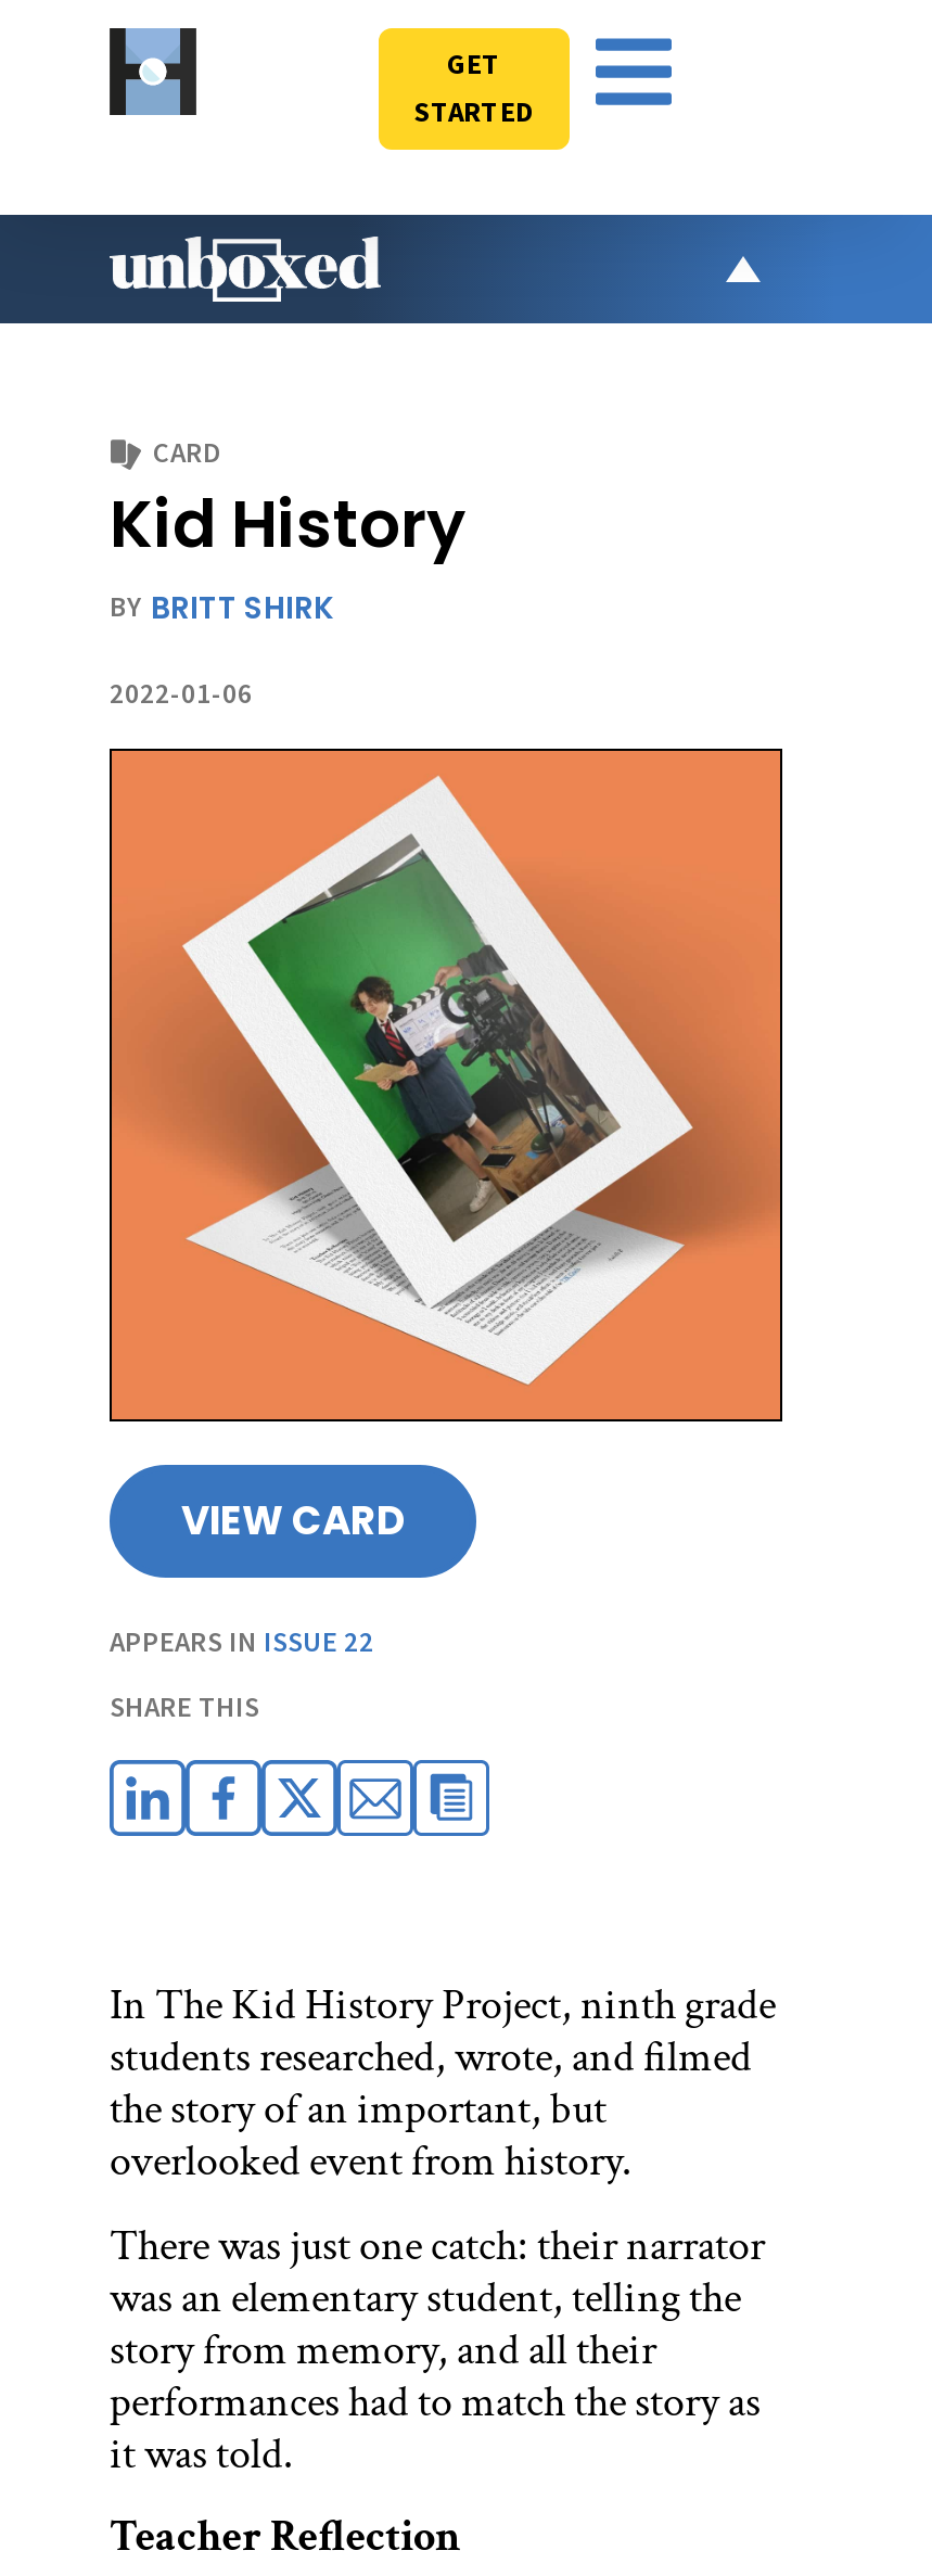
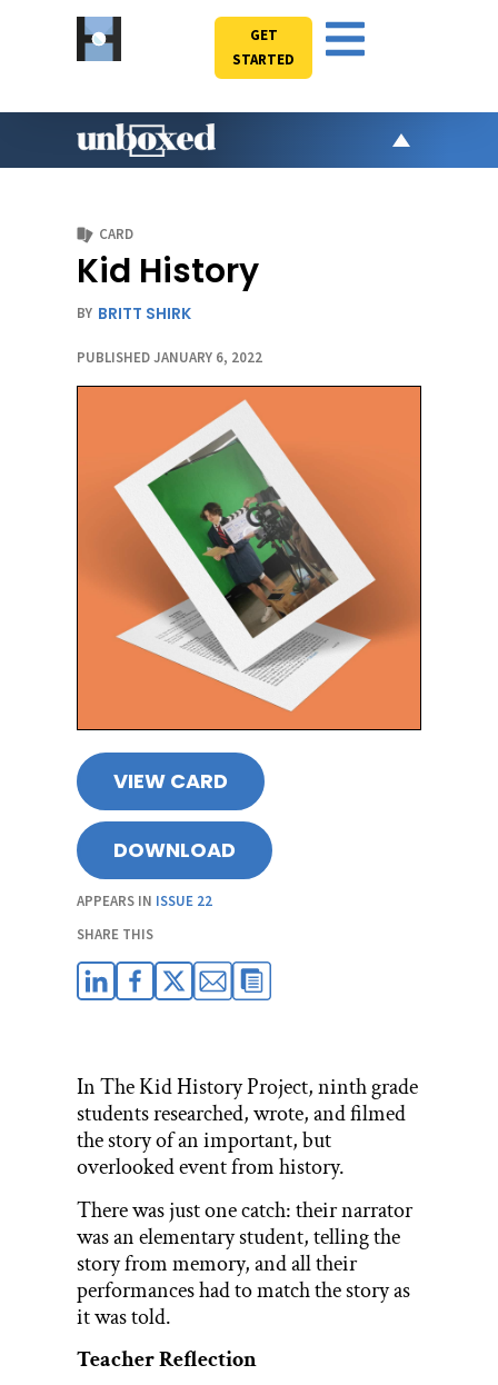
[110,675,253,712] 2022-01-06 -> [77,348,262,367] PUBLISHED JANUARY 6, 2022
none -> [113,836,236,864] DOWNLOAD

